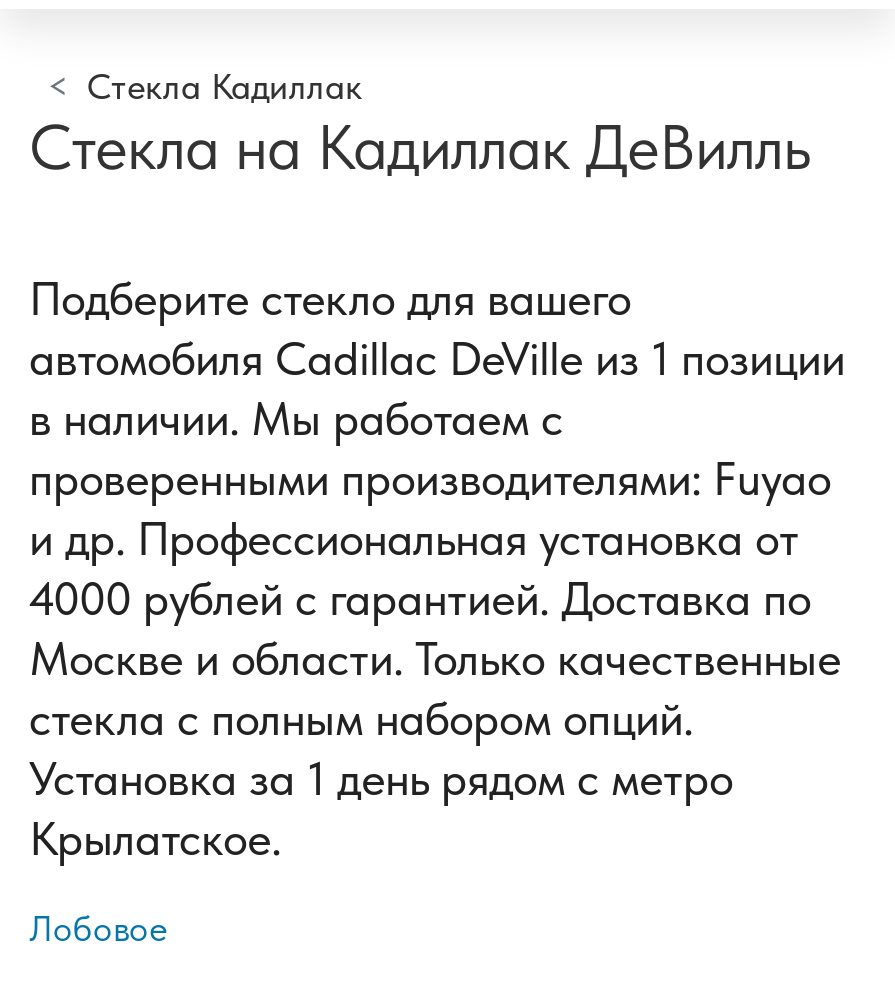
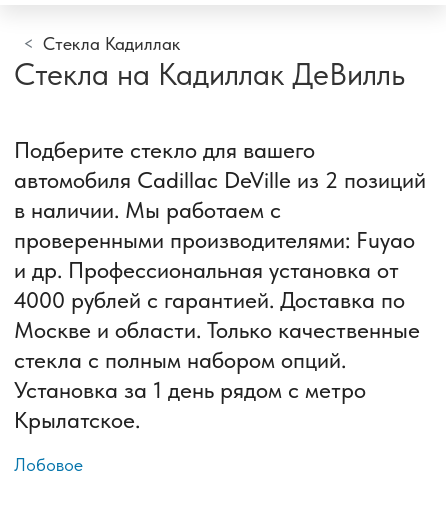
[29,331,845,387] автомобиля Cadillac DeVille из 1 позиции -> [14,166,426,194] автомобиля Cadillac DeVille из 2 позиций

